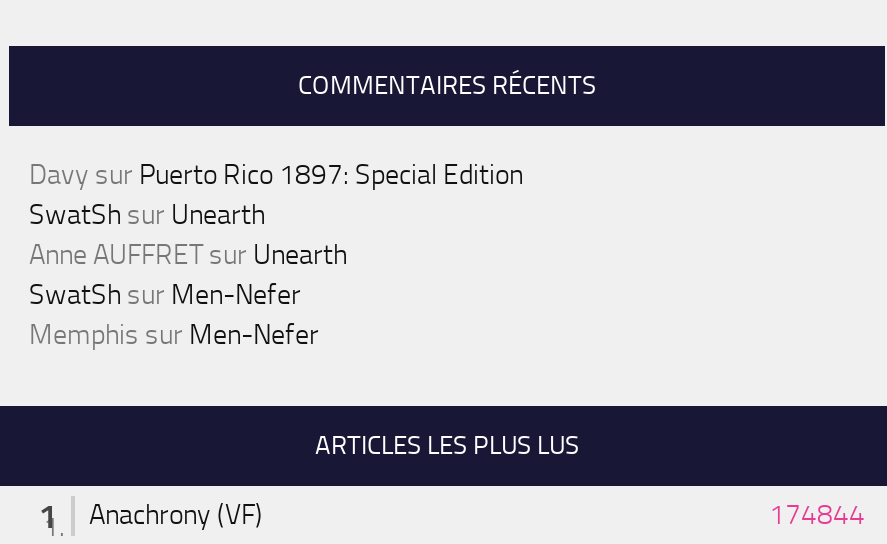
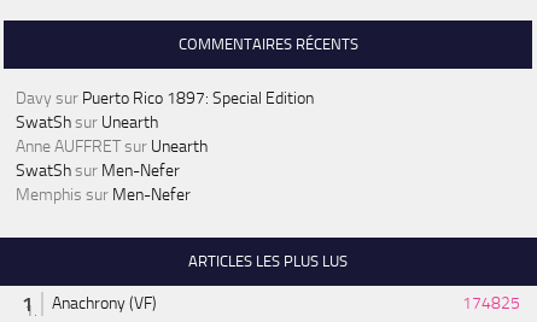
[769,498,865,532] 174844 -> [462,293,520,314] 174825

